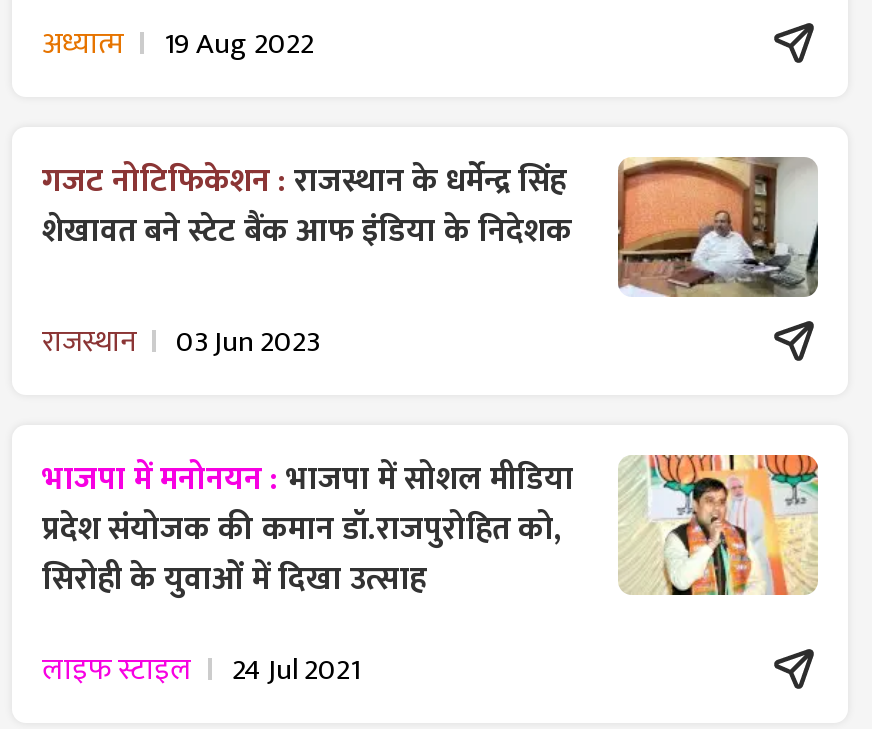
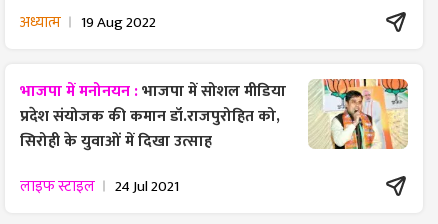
[42,155,820,366] [image] | गजट नोटिफिकेशन : राजस्थान के धर्मेन्द्र सिंह | शेखावत बने स्टेट बैंक आफ इंडिया के निदेशक | राजस्थान | 03 Jun 2023 -> none

